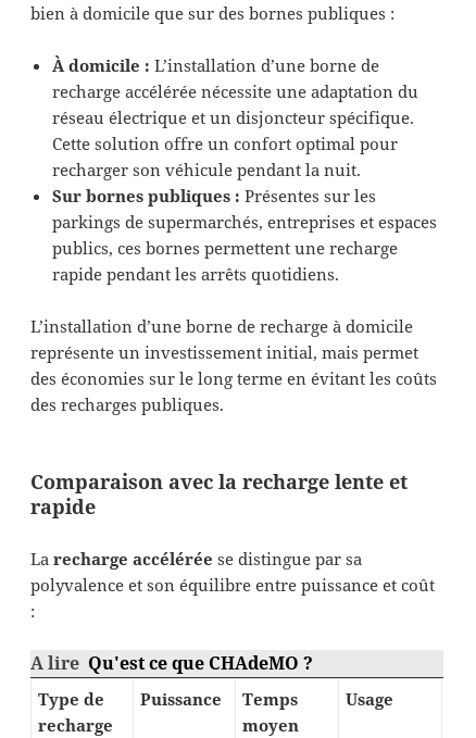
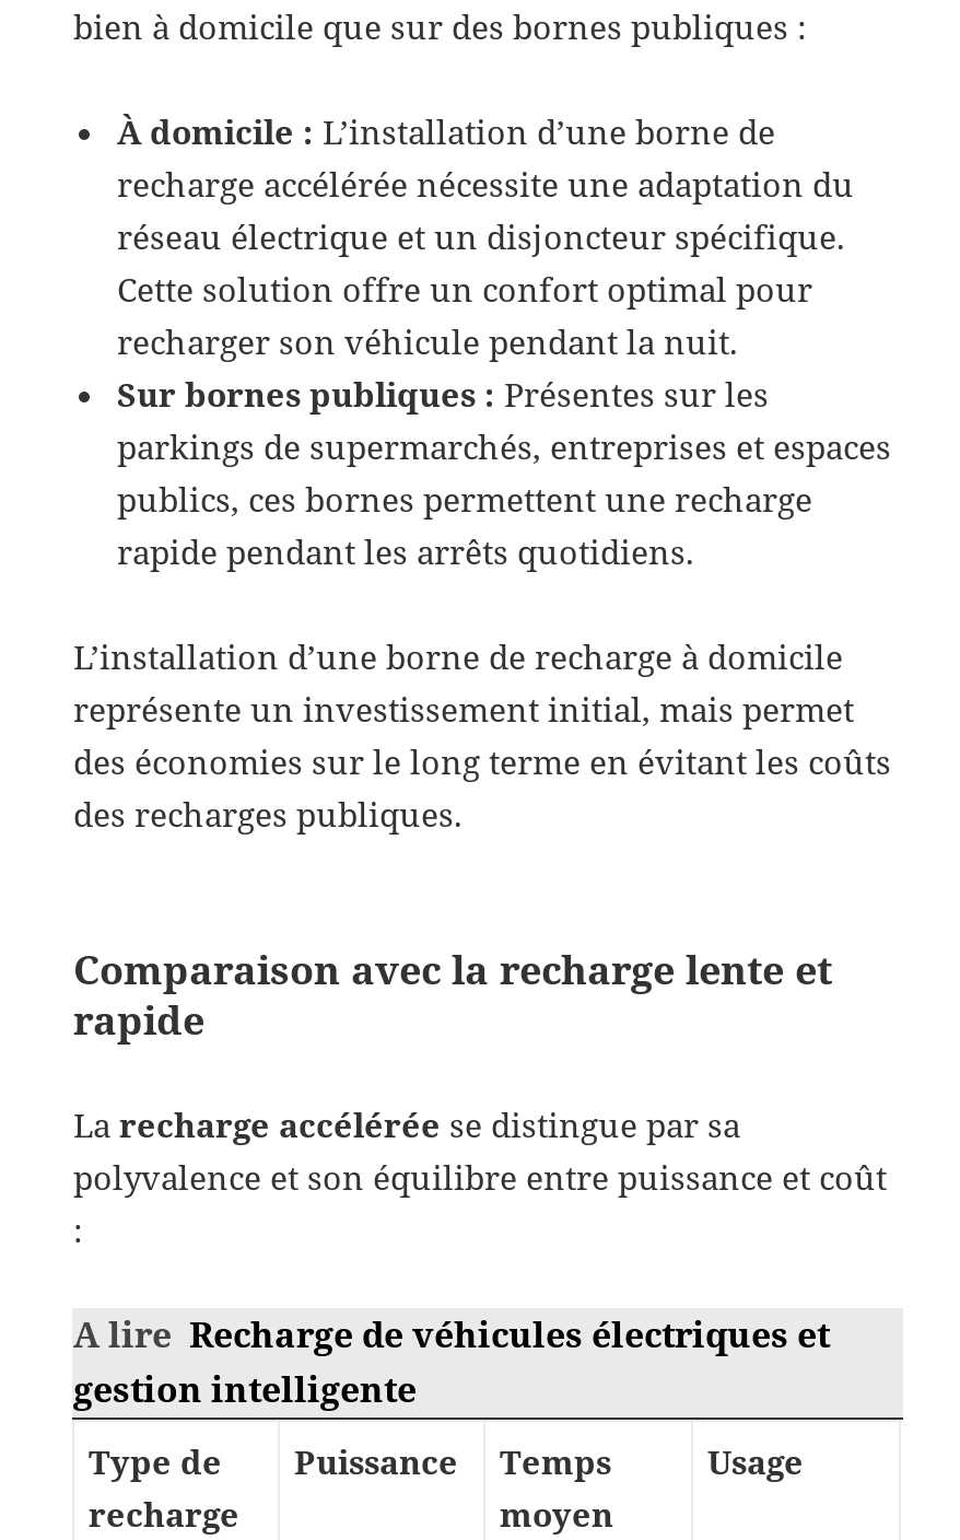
[31,651,314,675] A lire Qu'est ce que CHAdeMO ? -> [73,1311,830,1414] A lire Recharge de véhicules électriques et | gestion intelligente

